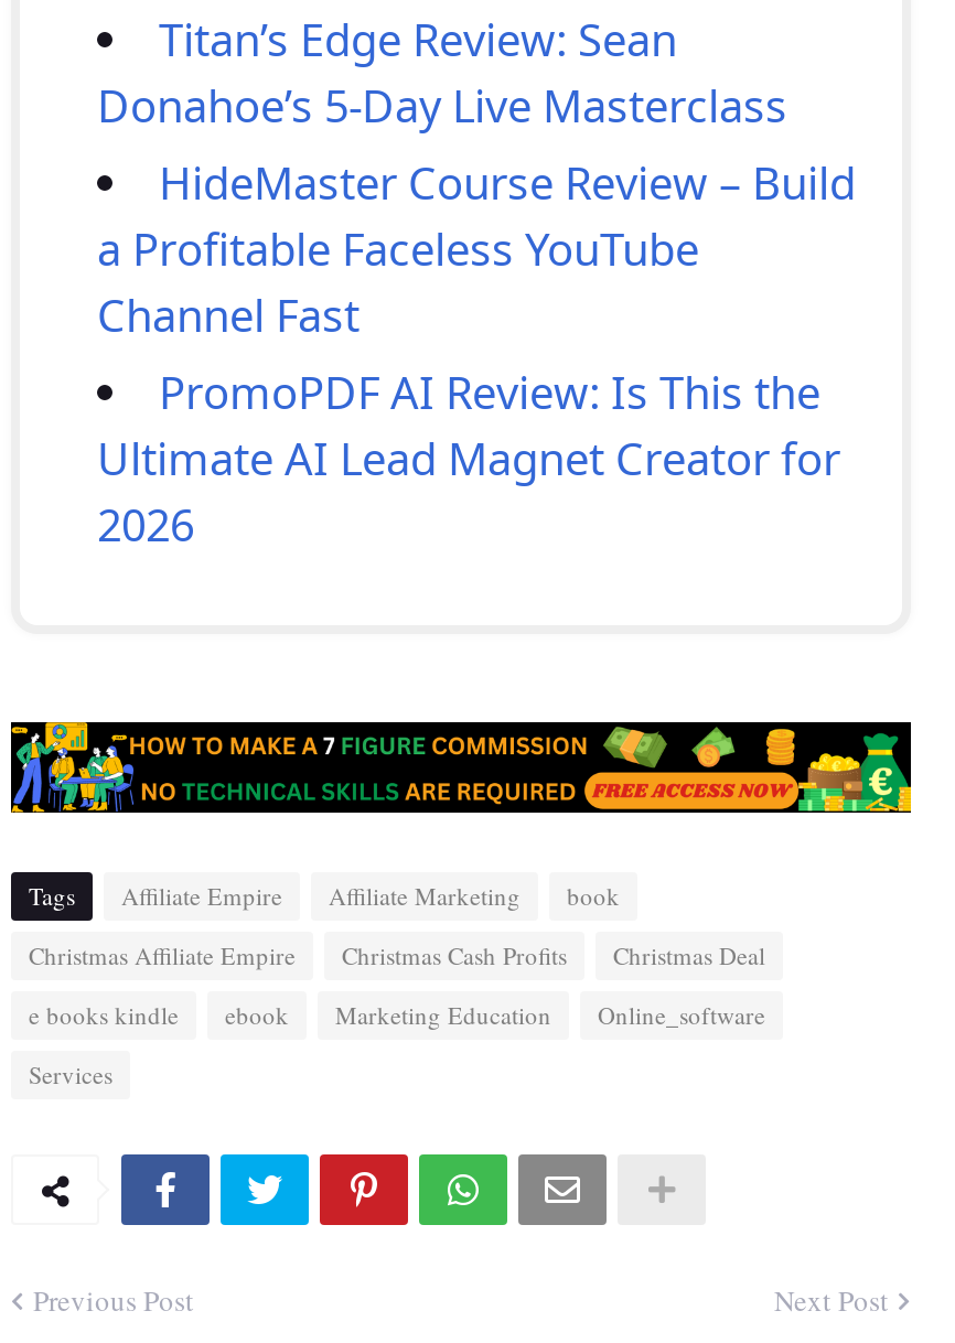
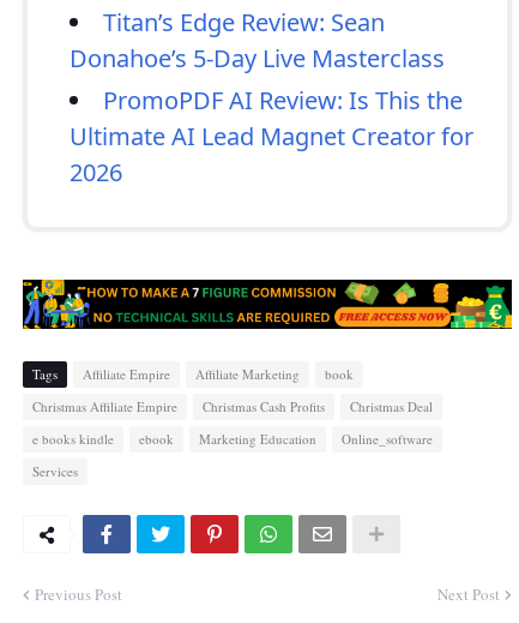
[97,153,856,345] HideMaster Course Review – Build | a Profitable Faceless YouTube | Channel Fast -> none

